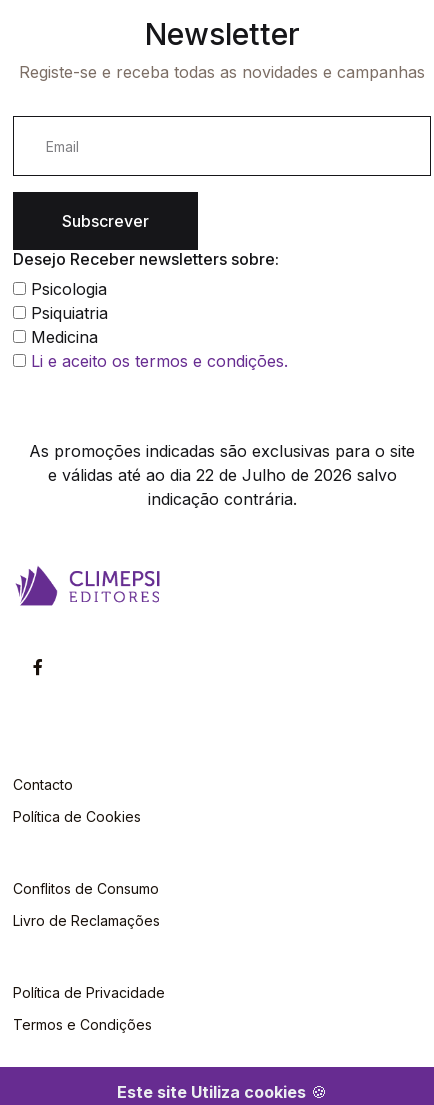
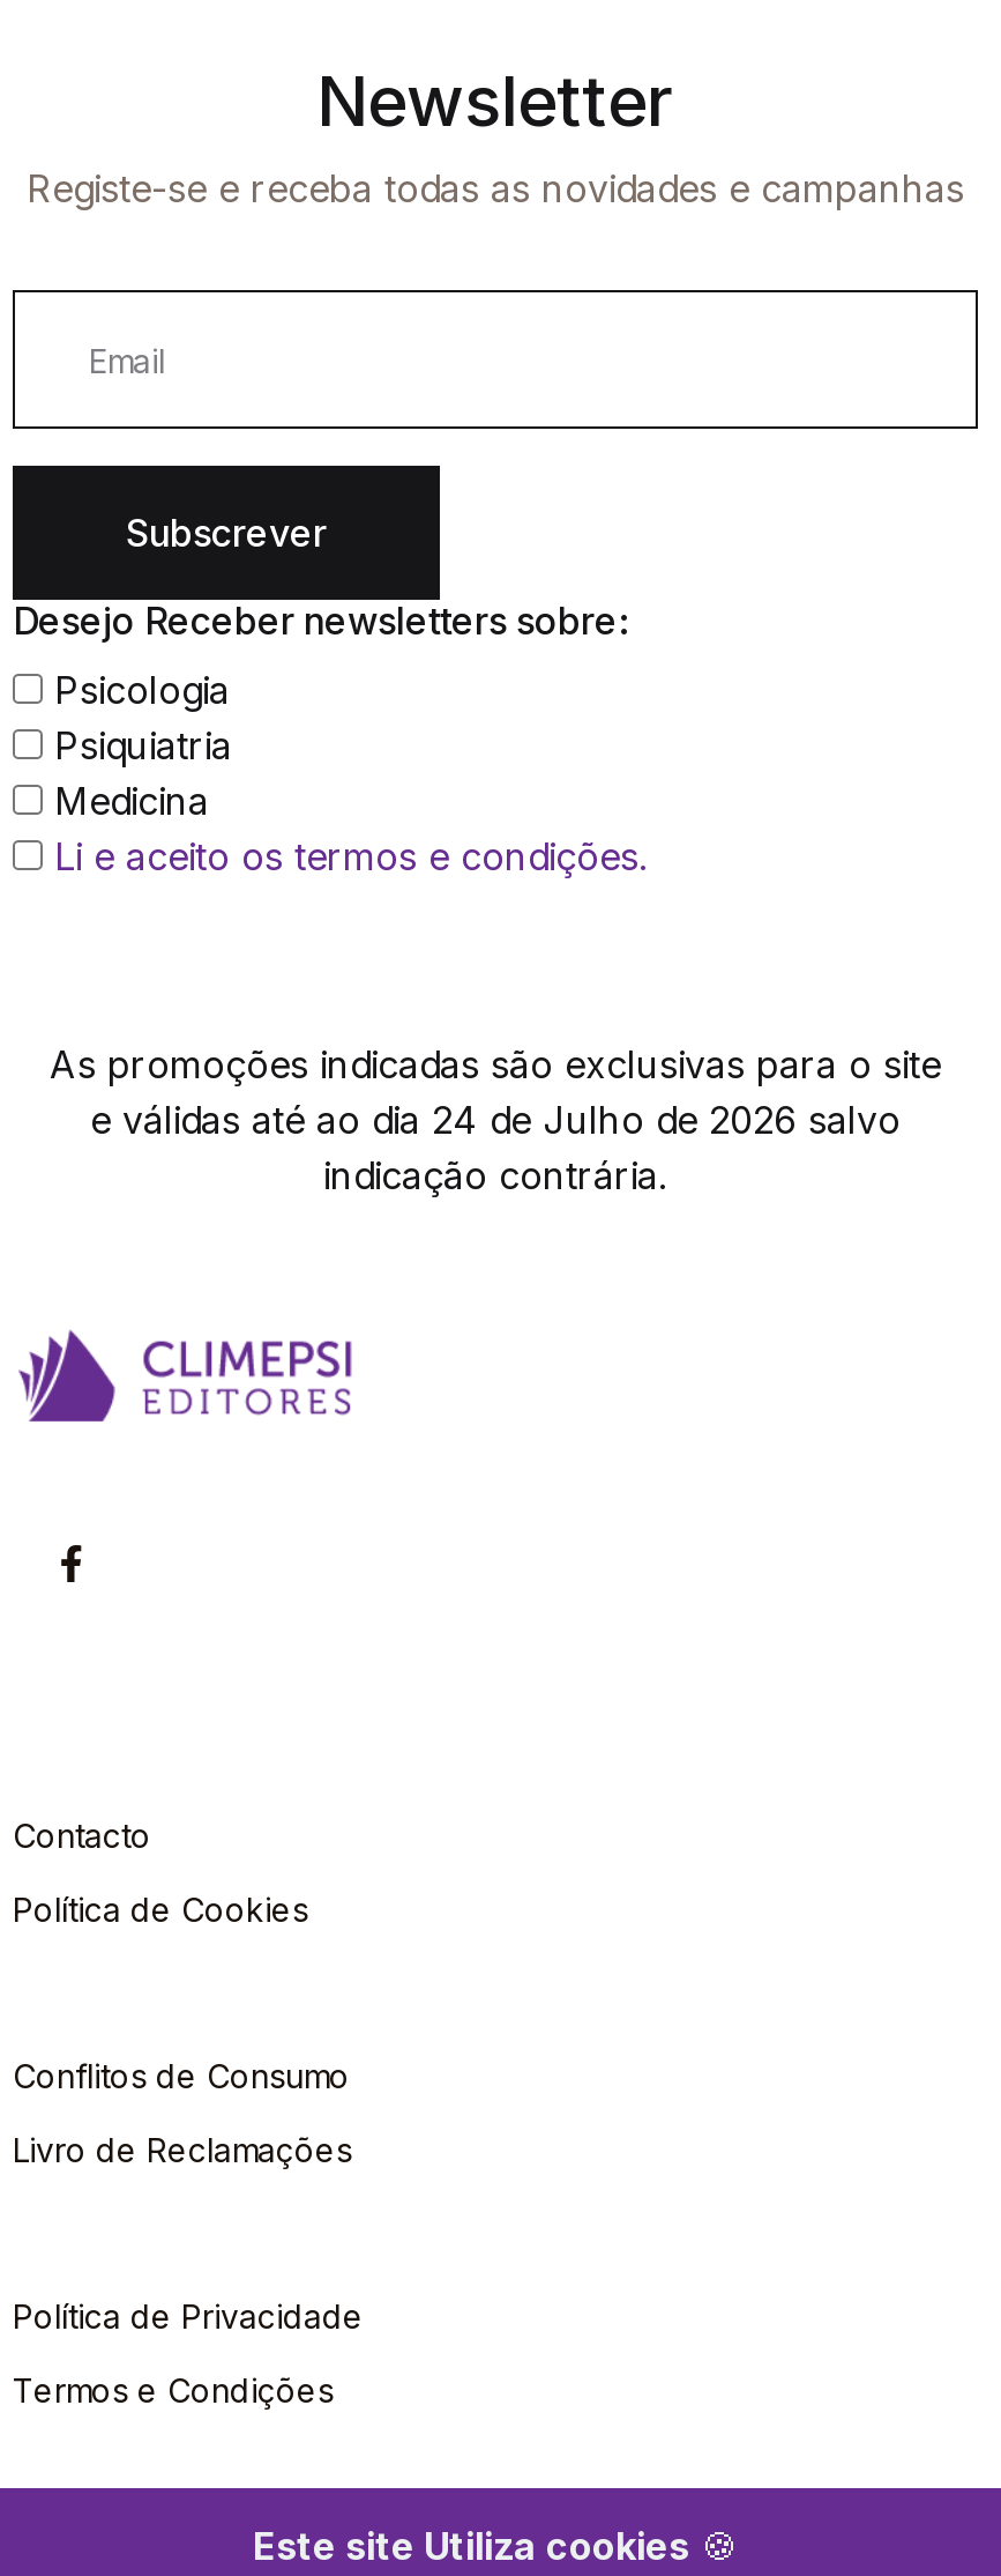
[47,465,396,485] e válidas até ao dia 22 de Julho de 2026 salvo -> [90,1098,901,1144] e válidas até ao dia 24 de Julho de 2026 salvo

